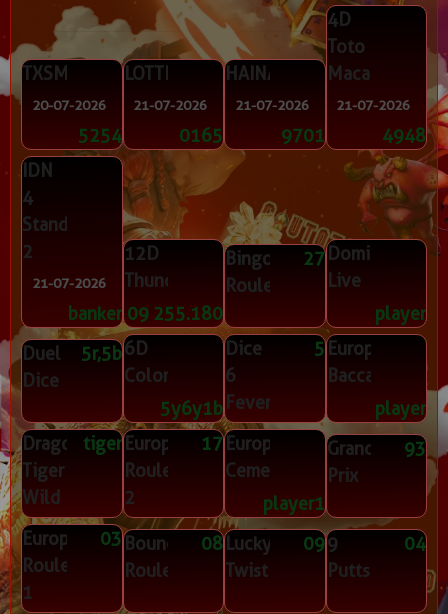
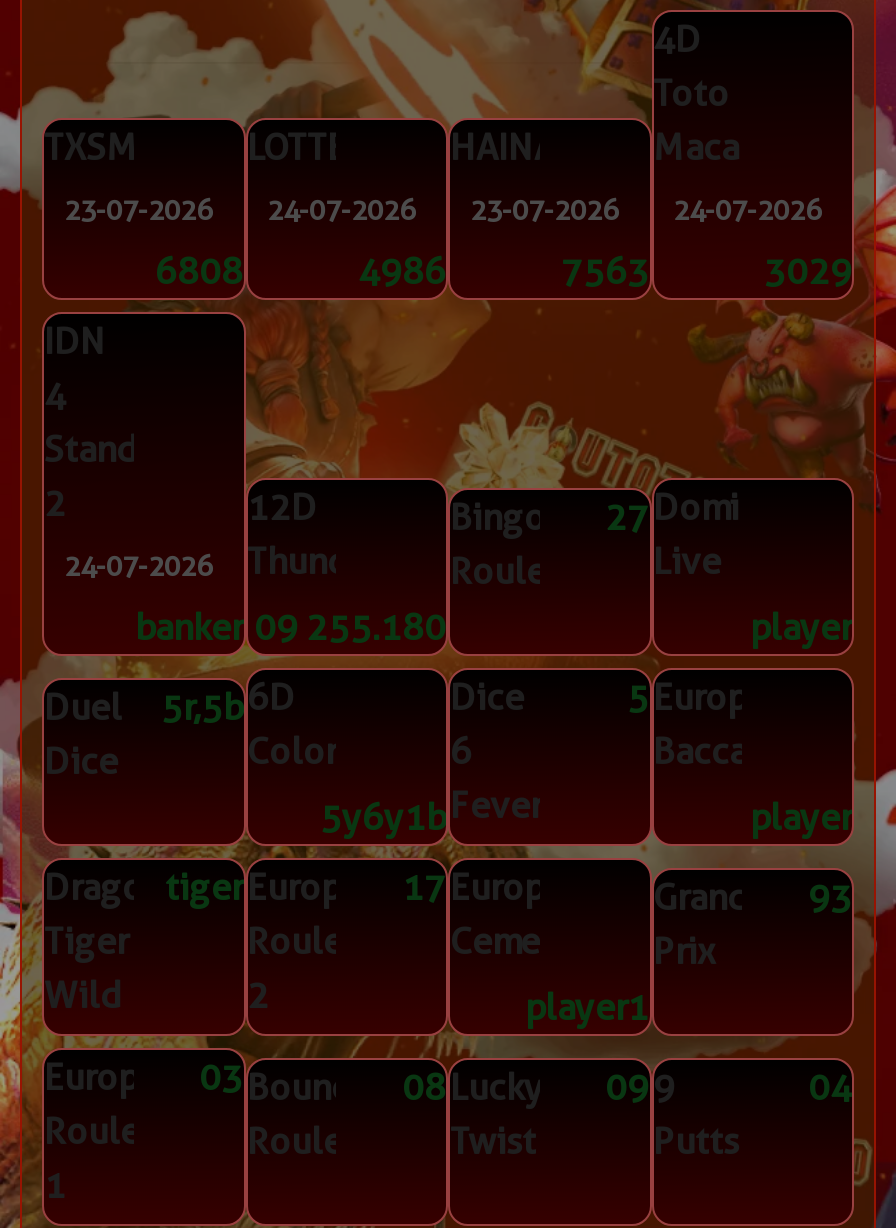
[32,97,106,113] 20-07-2026 -> [64,195,212,227] 23-07-2026
[133,97,207,113] 21-07-2026 -> [267,195,415,227] 24-07-2026
[235,97,309,113] 21-07-2026 -> [470,195,618,227] 23-07-2026
[336,97,410,113] 21-07-2026 -> [673,195,821,227] 24-07-2026
[77,125,121,146] 5254 -> [155,251,243,293] 6808
[179,125,223,146] 0165 -> [358,251,446,293] 4986
[280,125,324,146] 9701 -> [561,251,649,293] 7563
[382,125,426,146] 4948 -> [764,251,852,293] 3029
[32,275,106,291] 21-07-2026 -> [64,551,212,583] 24-07-2026

